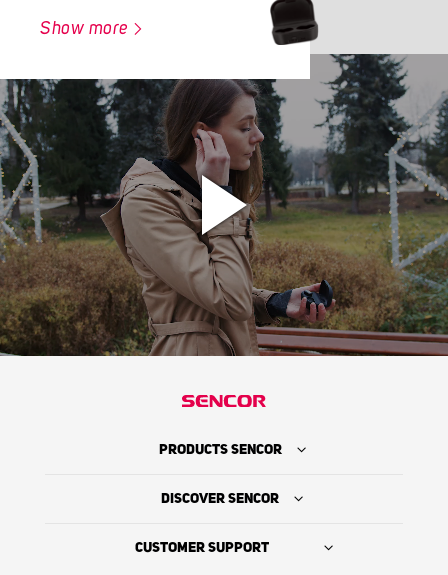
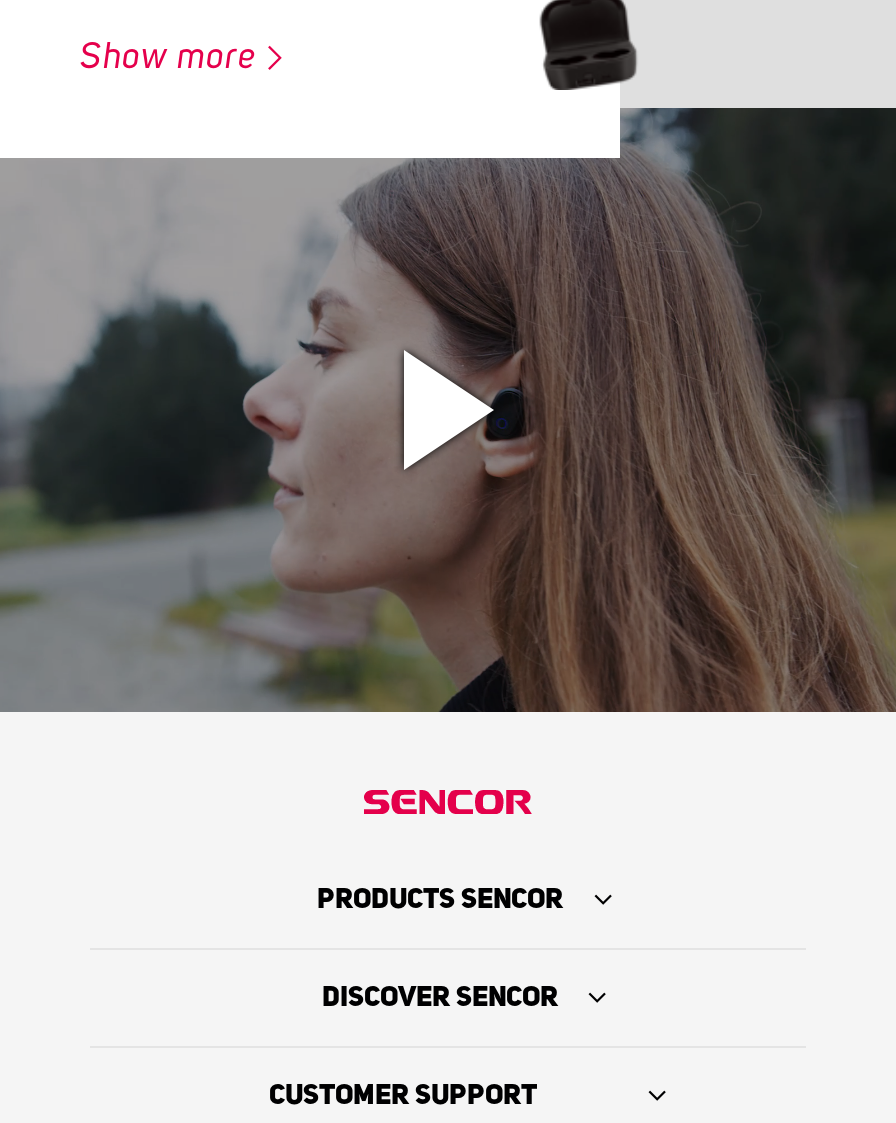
[3,54,445,357] [image] -> [6,108,890,714] [image]

